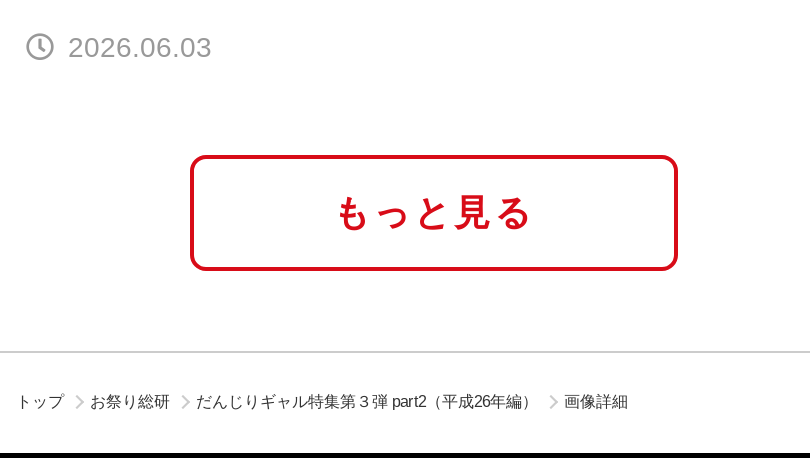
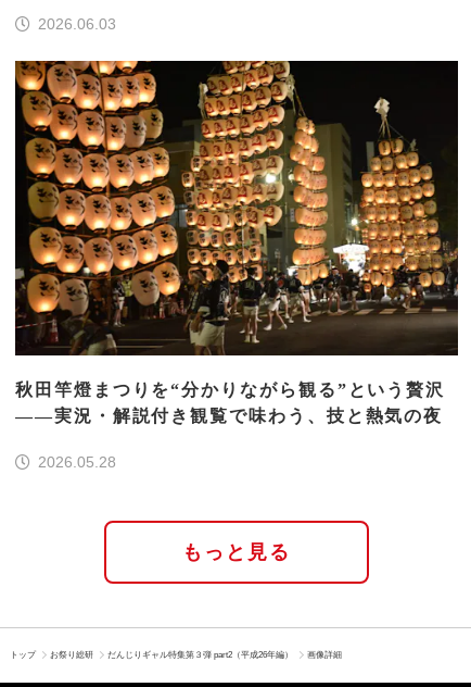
none -> [14,60,459,471] [image] | 秋田竿燈まつりを“分かりながら観る”という贅沢 | ――実況・解説付き観覧で味わう、技と熱気の夜 | 2026.05.28

